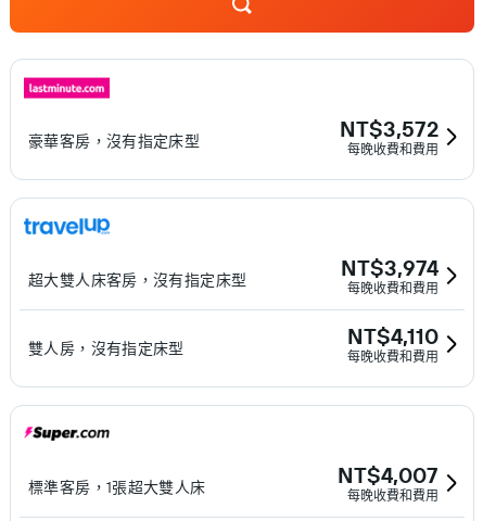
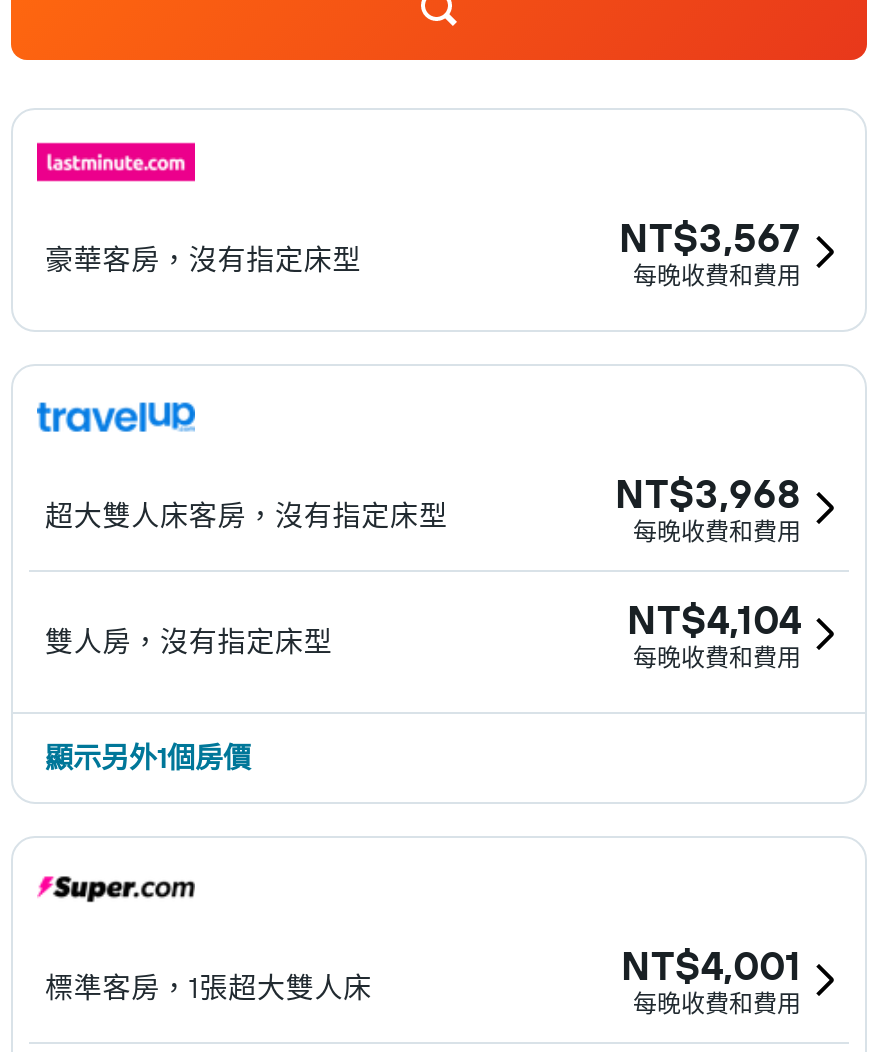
[340,115,438,142] NT$3,572 -> [619,212,801,262] NT$3,567
[341,254,438,281] NT$3,974 -> [615,468,801,518] NT$3,968
[347,322,438,350] NT$4,110 -> [627,594,801,644] NT$4,104
none -> [45,740,251,776] 顯示另外1個房價
[338,461,438,488] NT$4,007 -> [621,940,801,990] NT$4,001

